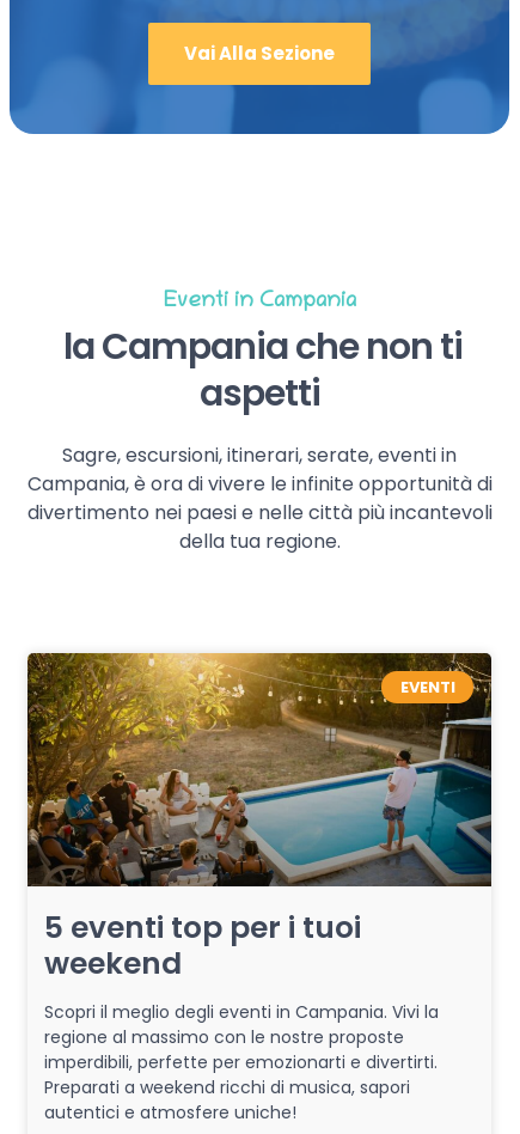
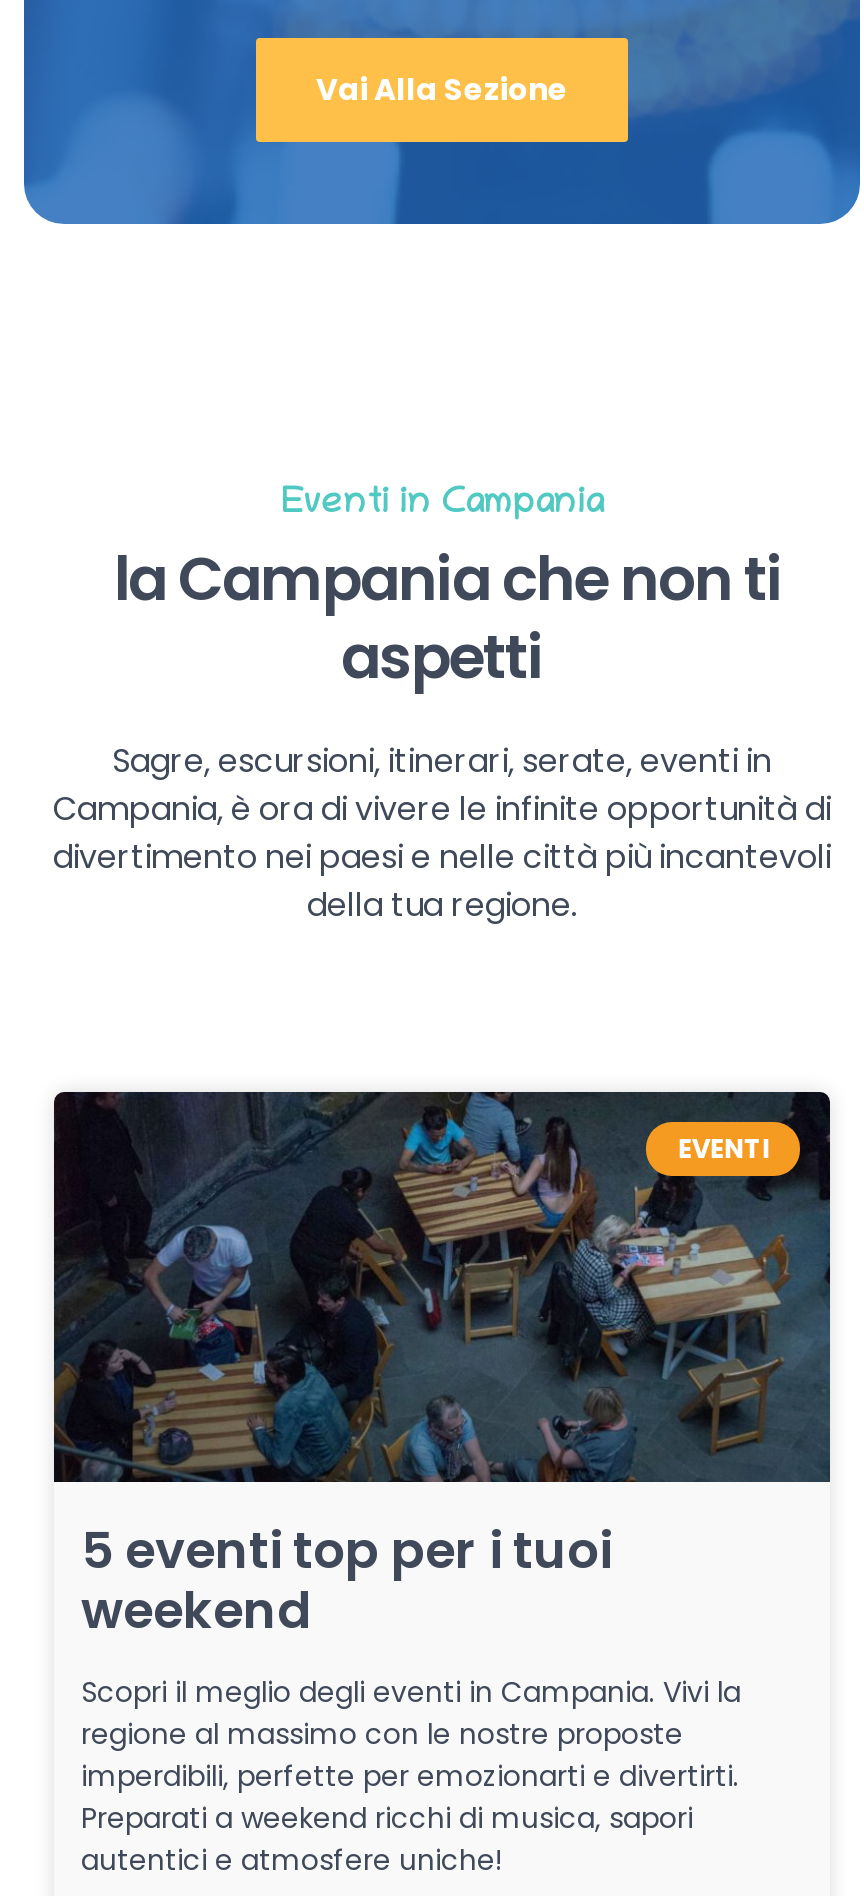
[26,652,491,888] [image] -> [52,1090,830,1484] [image]

